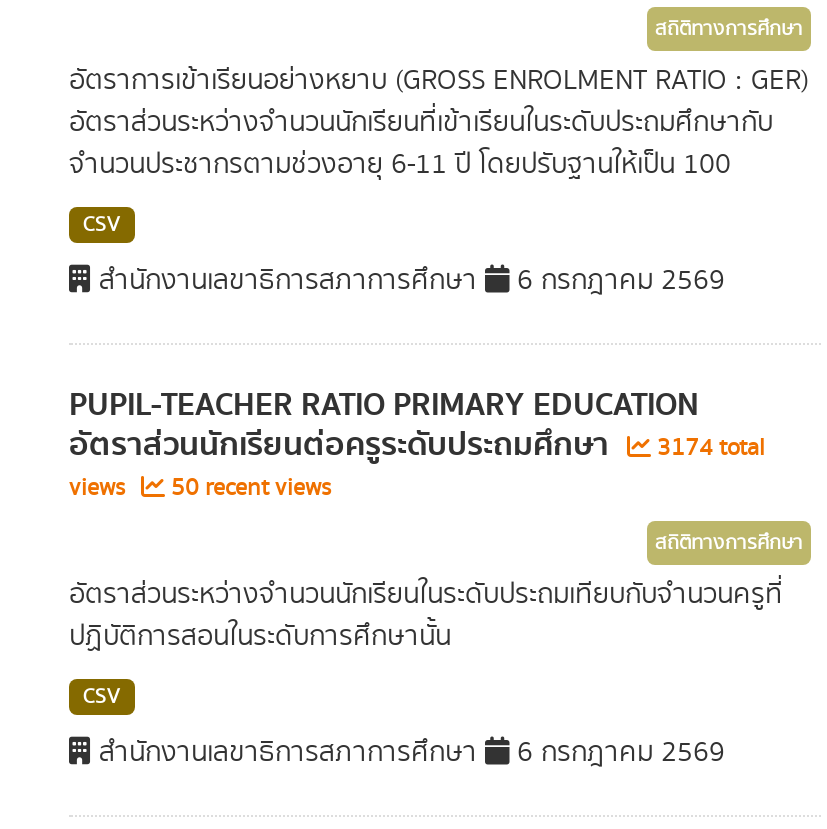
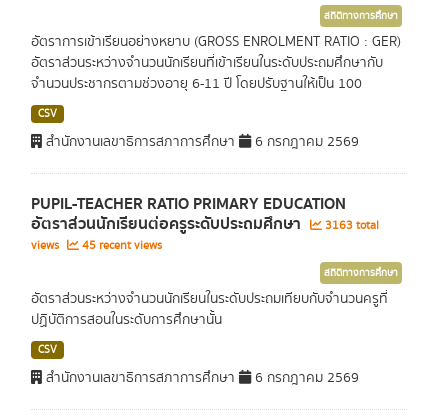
[69,419,765,471] อัตราส่วนนักเรียนต่อครูระดับประถมศึกษา 3174 total -> [31,211,379,237] อัตราส่วนนักเรียนต่อครูระดับประถมศึกษา 3163 total
[69,471,331,505] views 50 recent views -> [31,237,162,254] views 45 recent views

